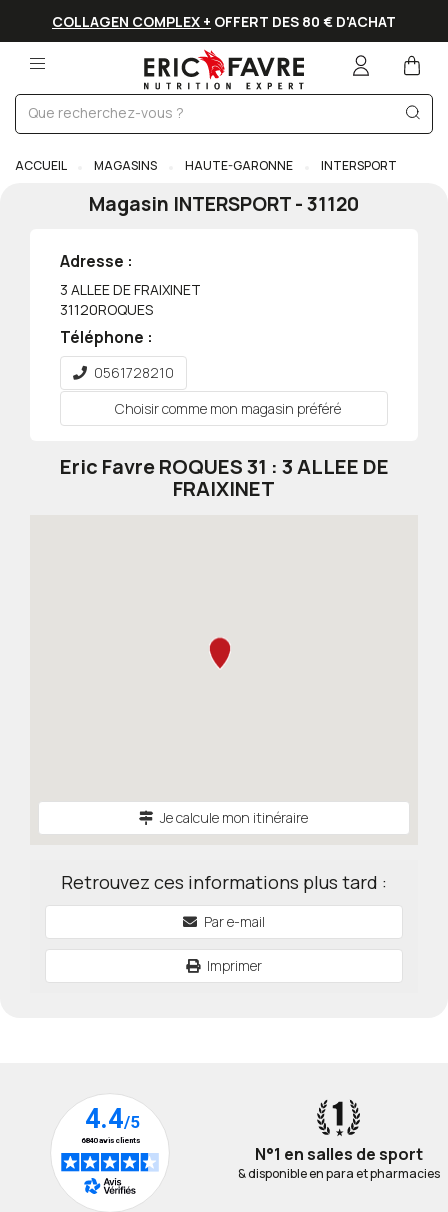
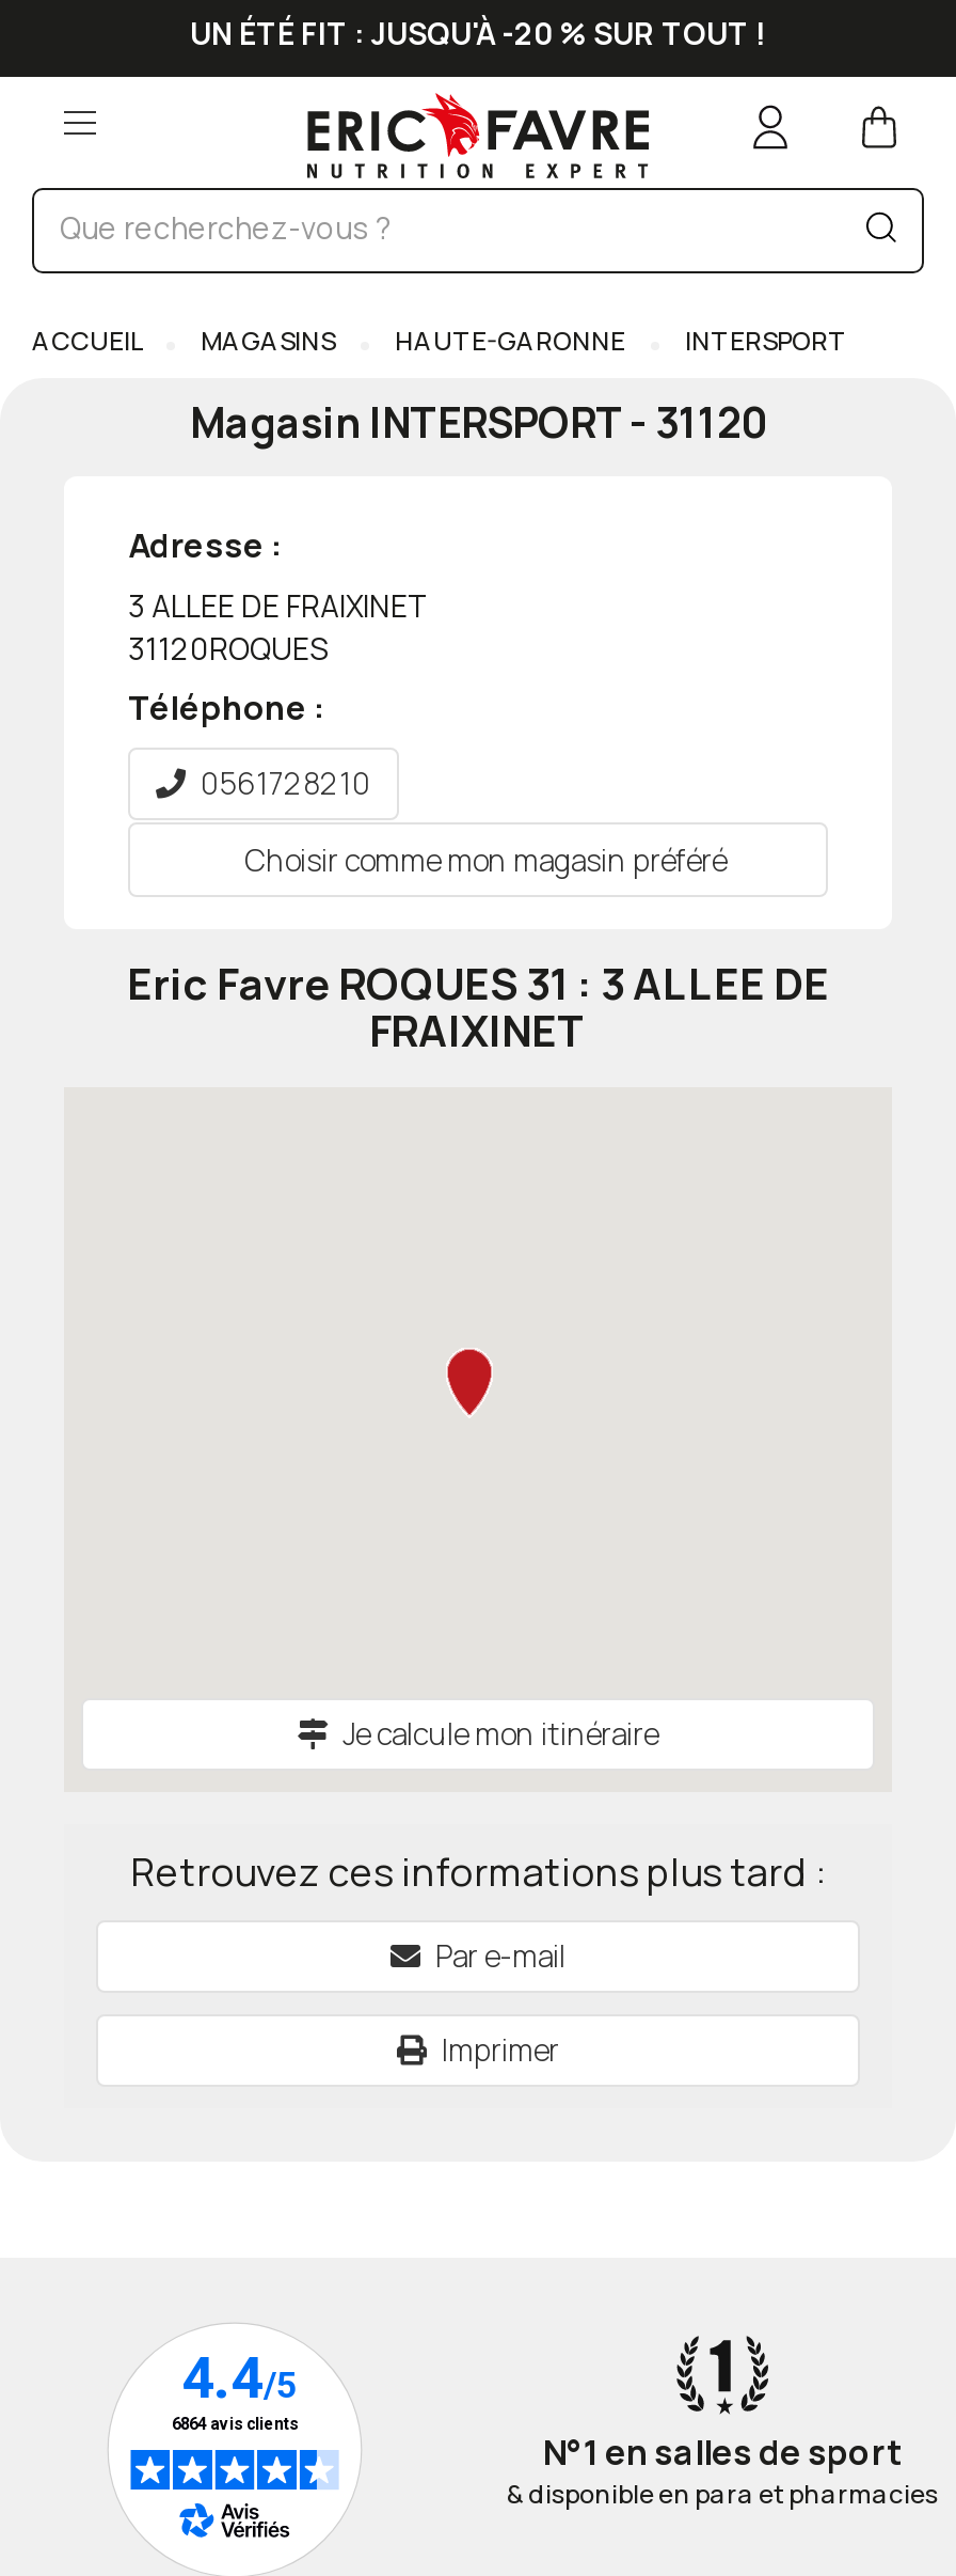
[52,12,396,31] COLLAGEN COMPLEX + OFFERT DES 80 € D'ACHAT -> [190,13,766,53] UN ÉTÉ FIT : JUSQU'À -20 % SUR TOUT !

